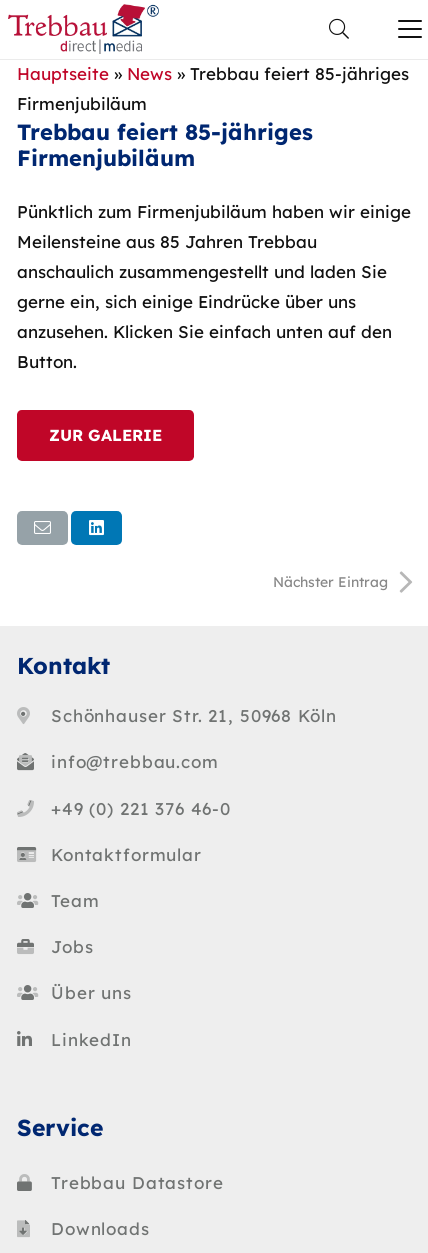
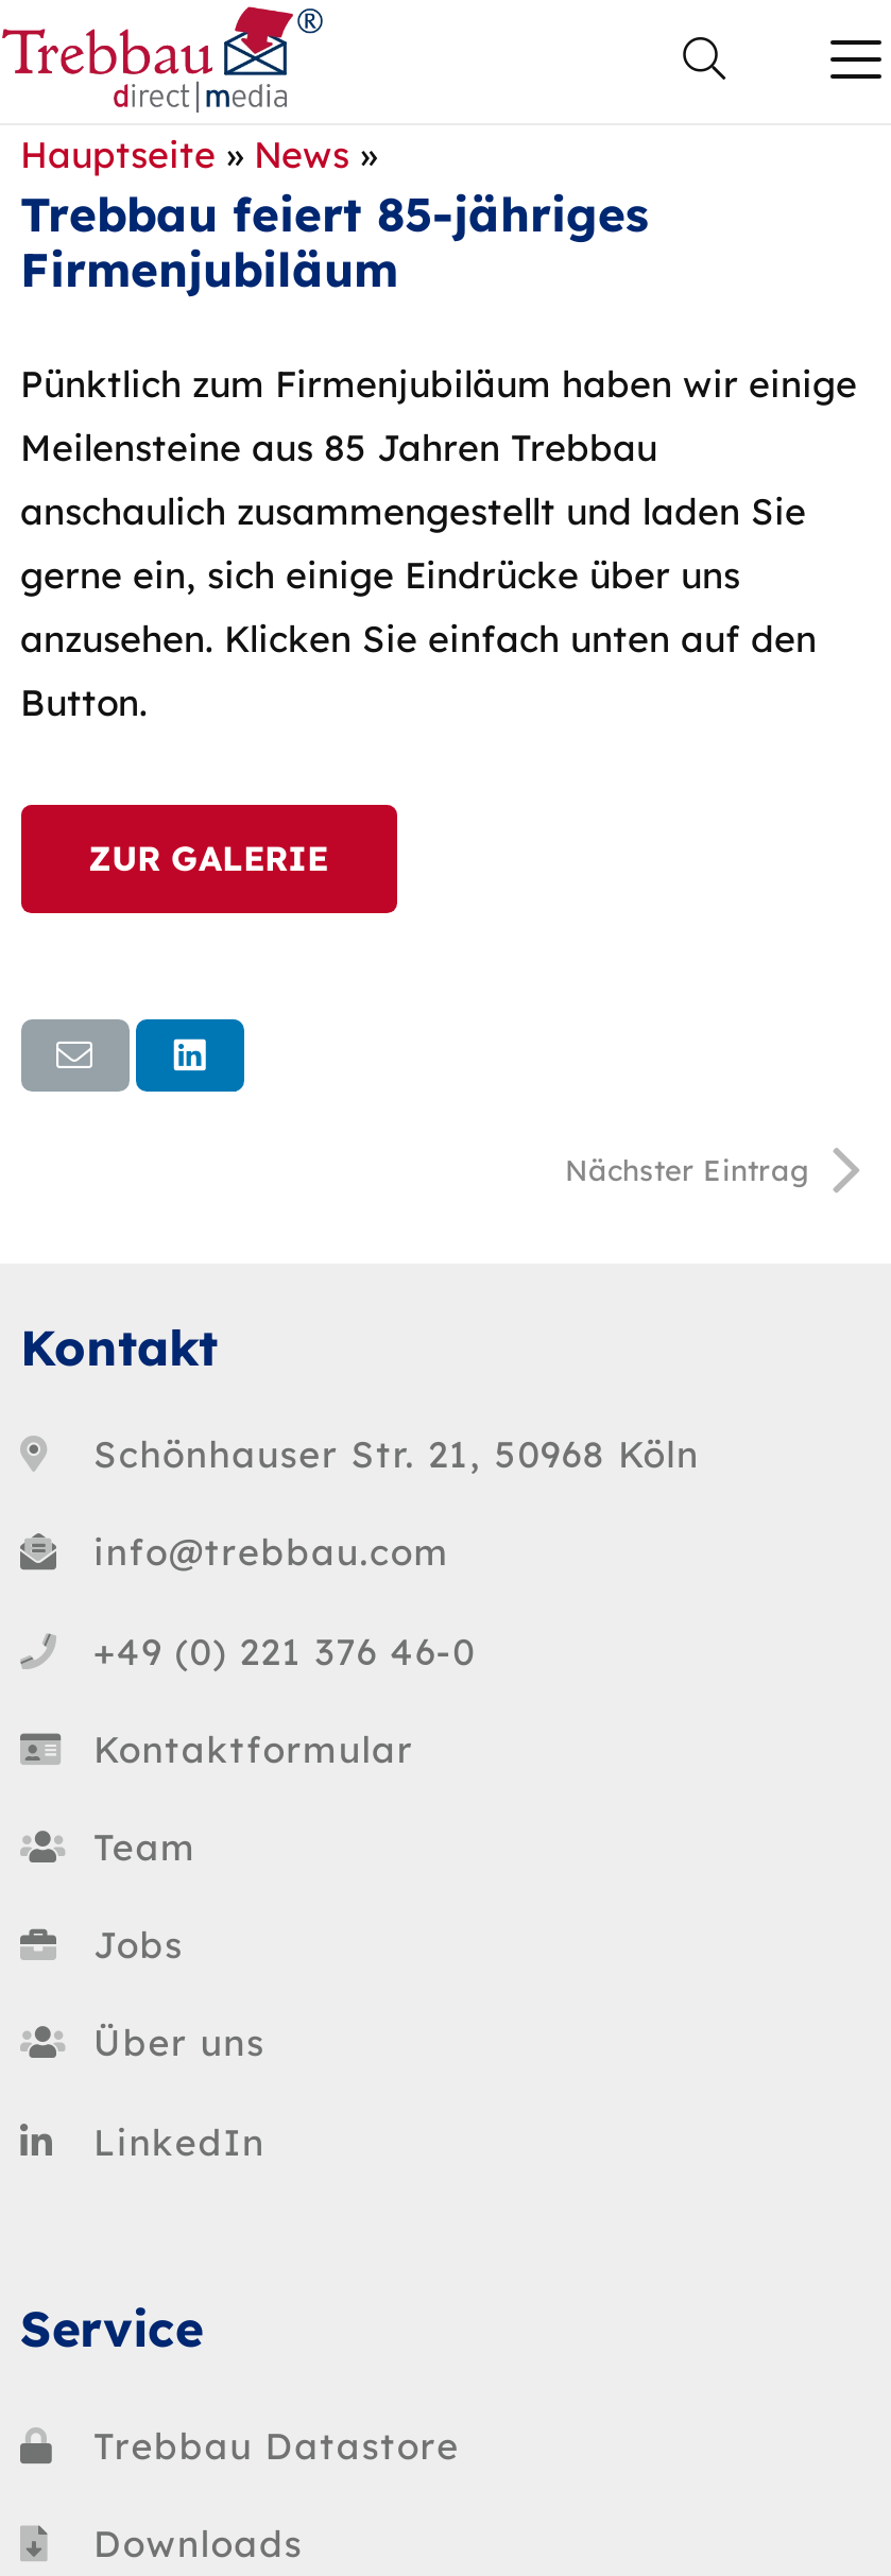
[16,63,408,114] Hauptseite» News» Trebbau feiert 85-jähriges | Firmenjubiläum -> [20,132,377,176] Hauptseite» News»

